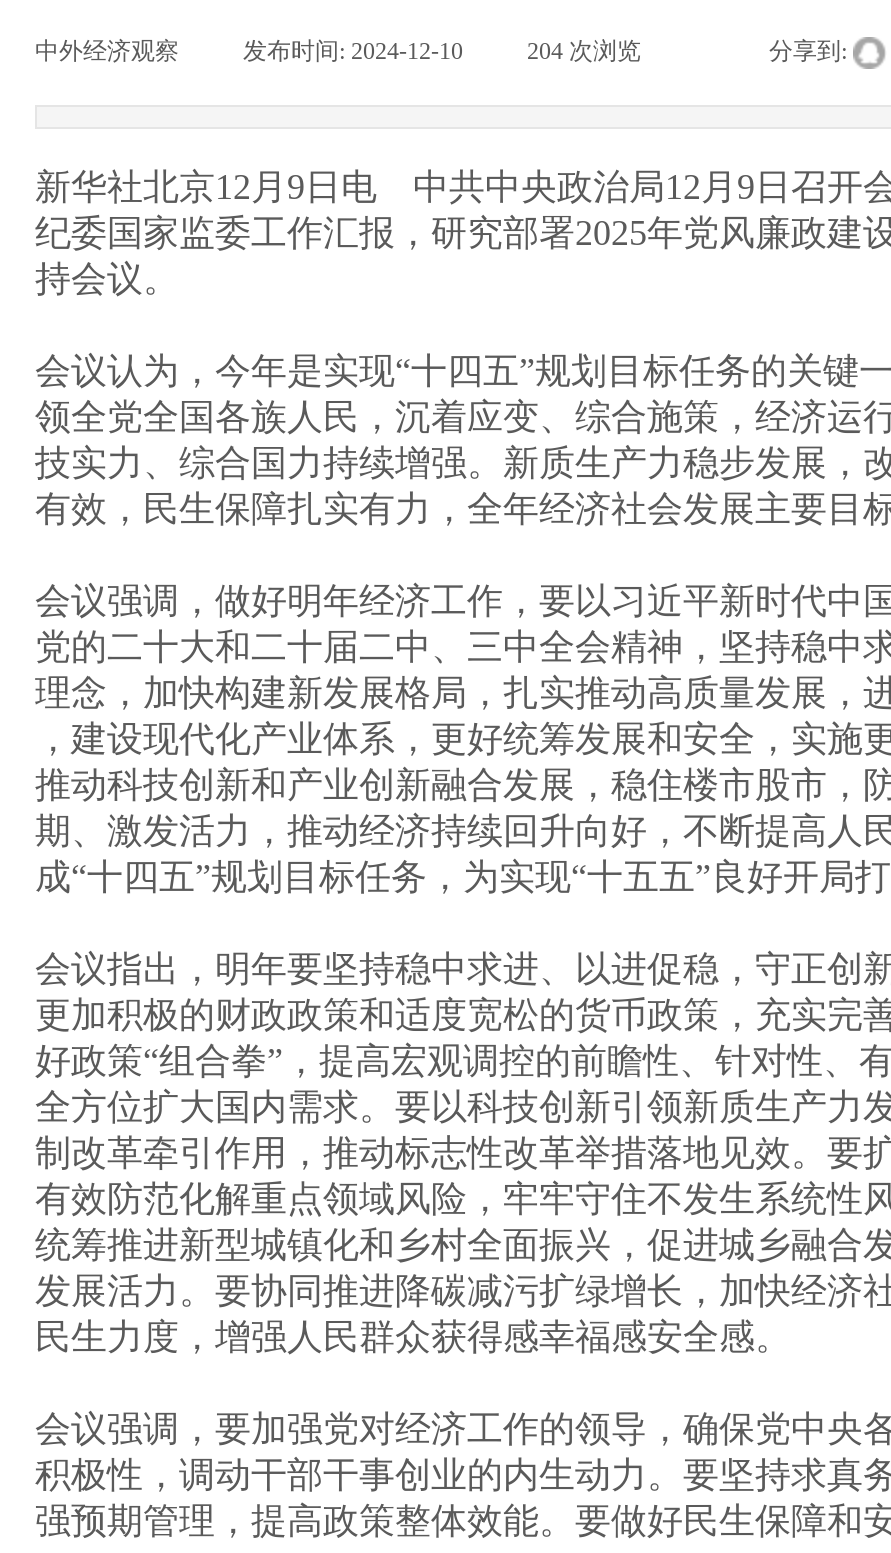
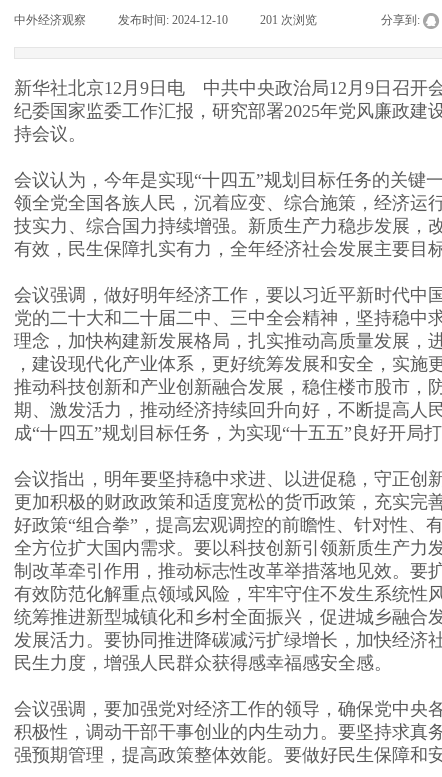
[527,37,641,65] 204次浏览 -> [260,13,317,27] 201次浏览

